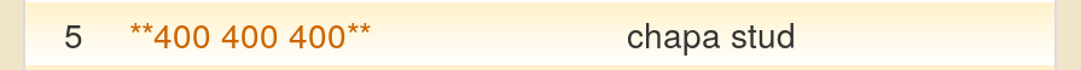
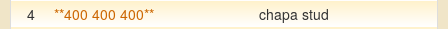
[64,10,371,58] 5 **400 400 400** -> [27,4,154,24] 4 **400 400 400**

